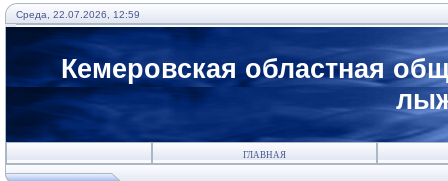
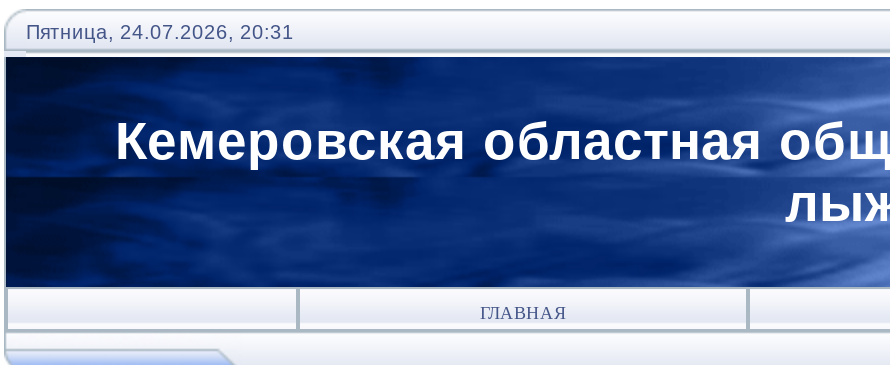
[16,9,140,20] Среда, 22.07.2026, 12:59 -> [26,21,294,43] Пятница, 24.07.2026, 20:31

